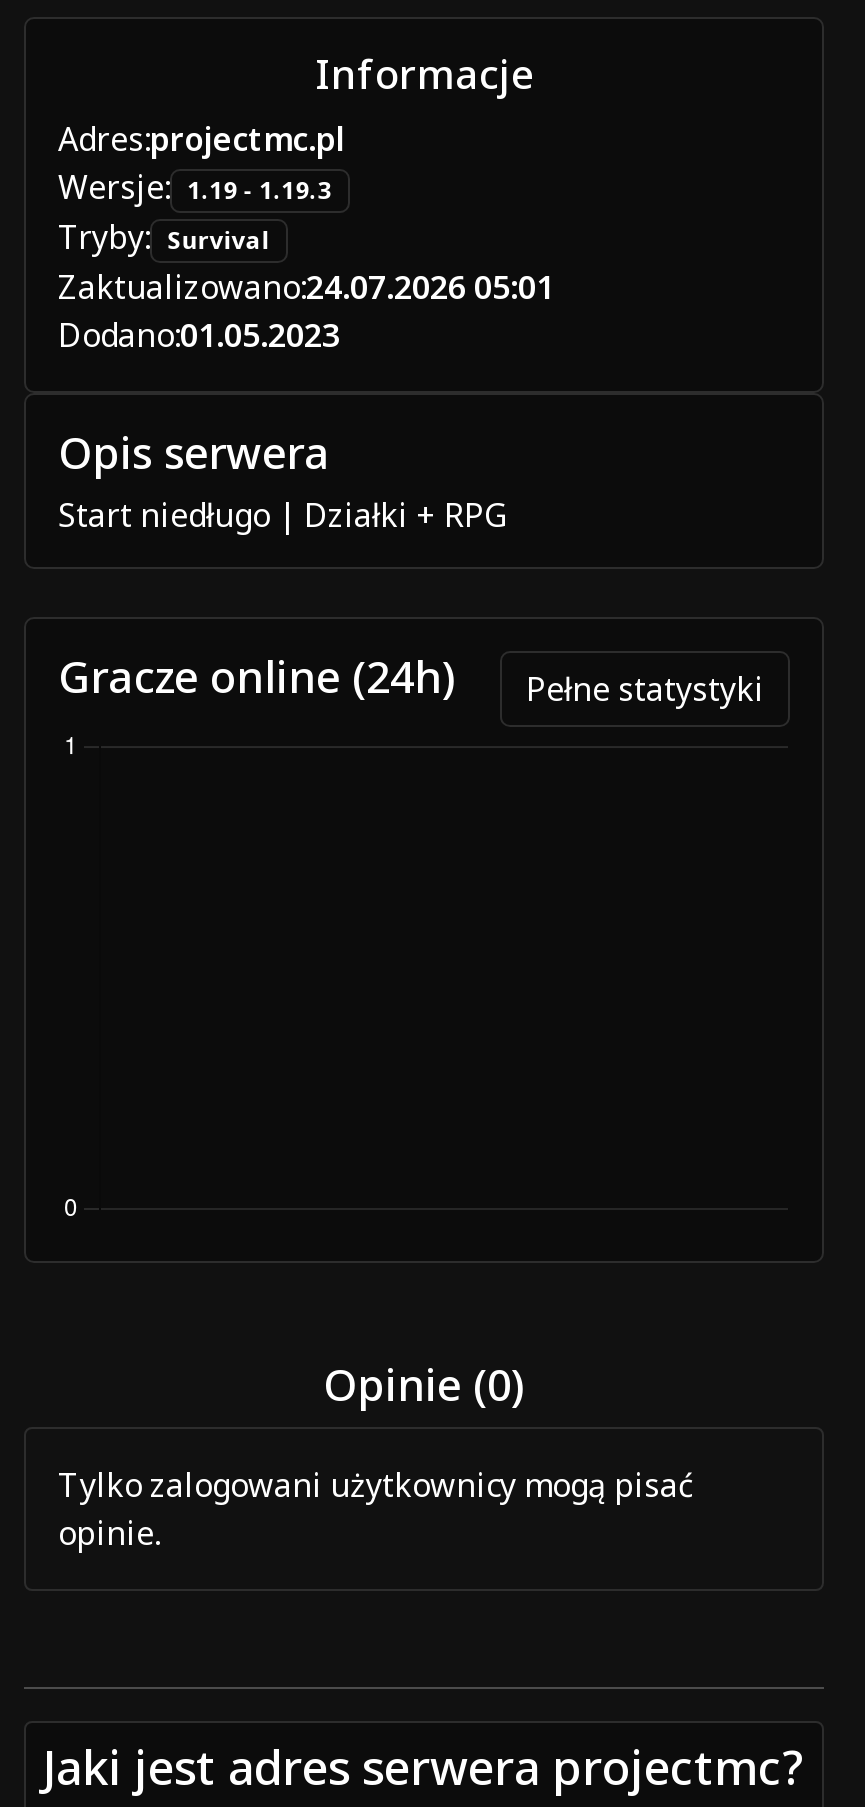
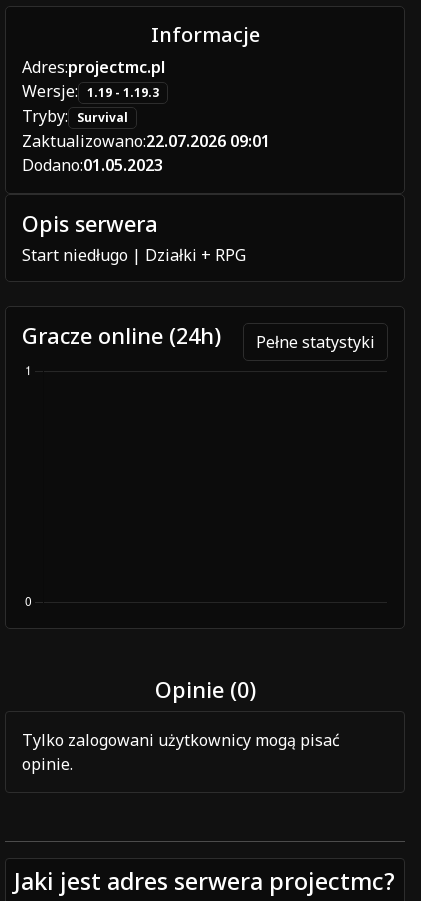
[58,266,554,310] Zaktualizowano:24.07.2026 05:01 -> [22,130,270,152] Zaktualizowano:22.07.2026 09:01

